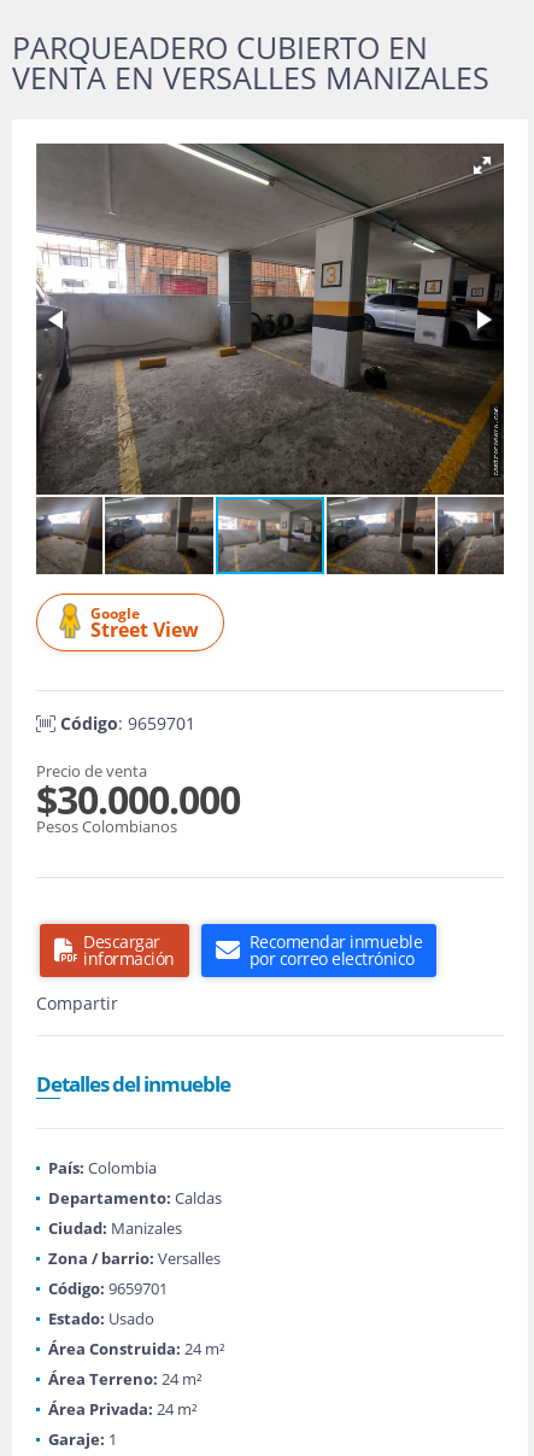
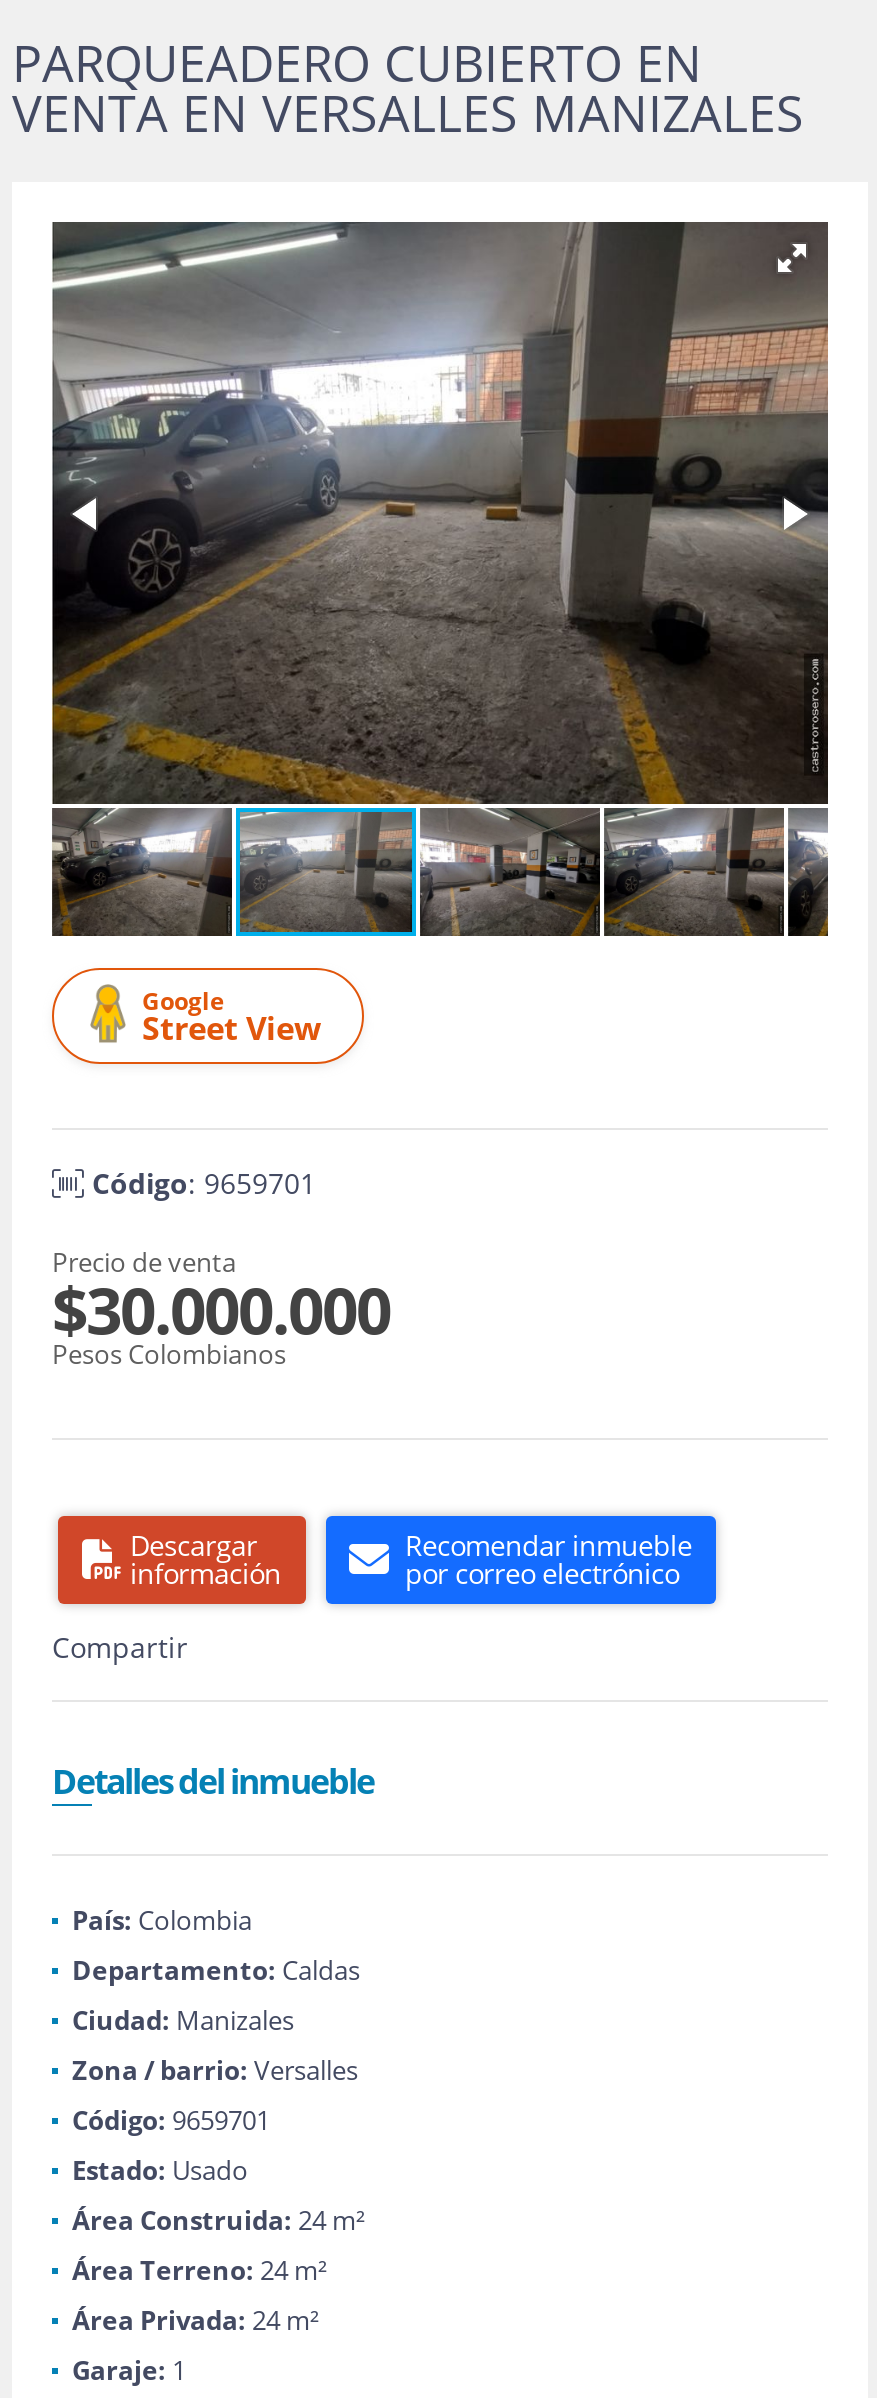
[36,144,505,575] [image] -> [50,220,830,938] [image]

